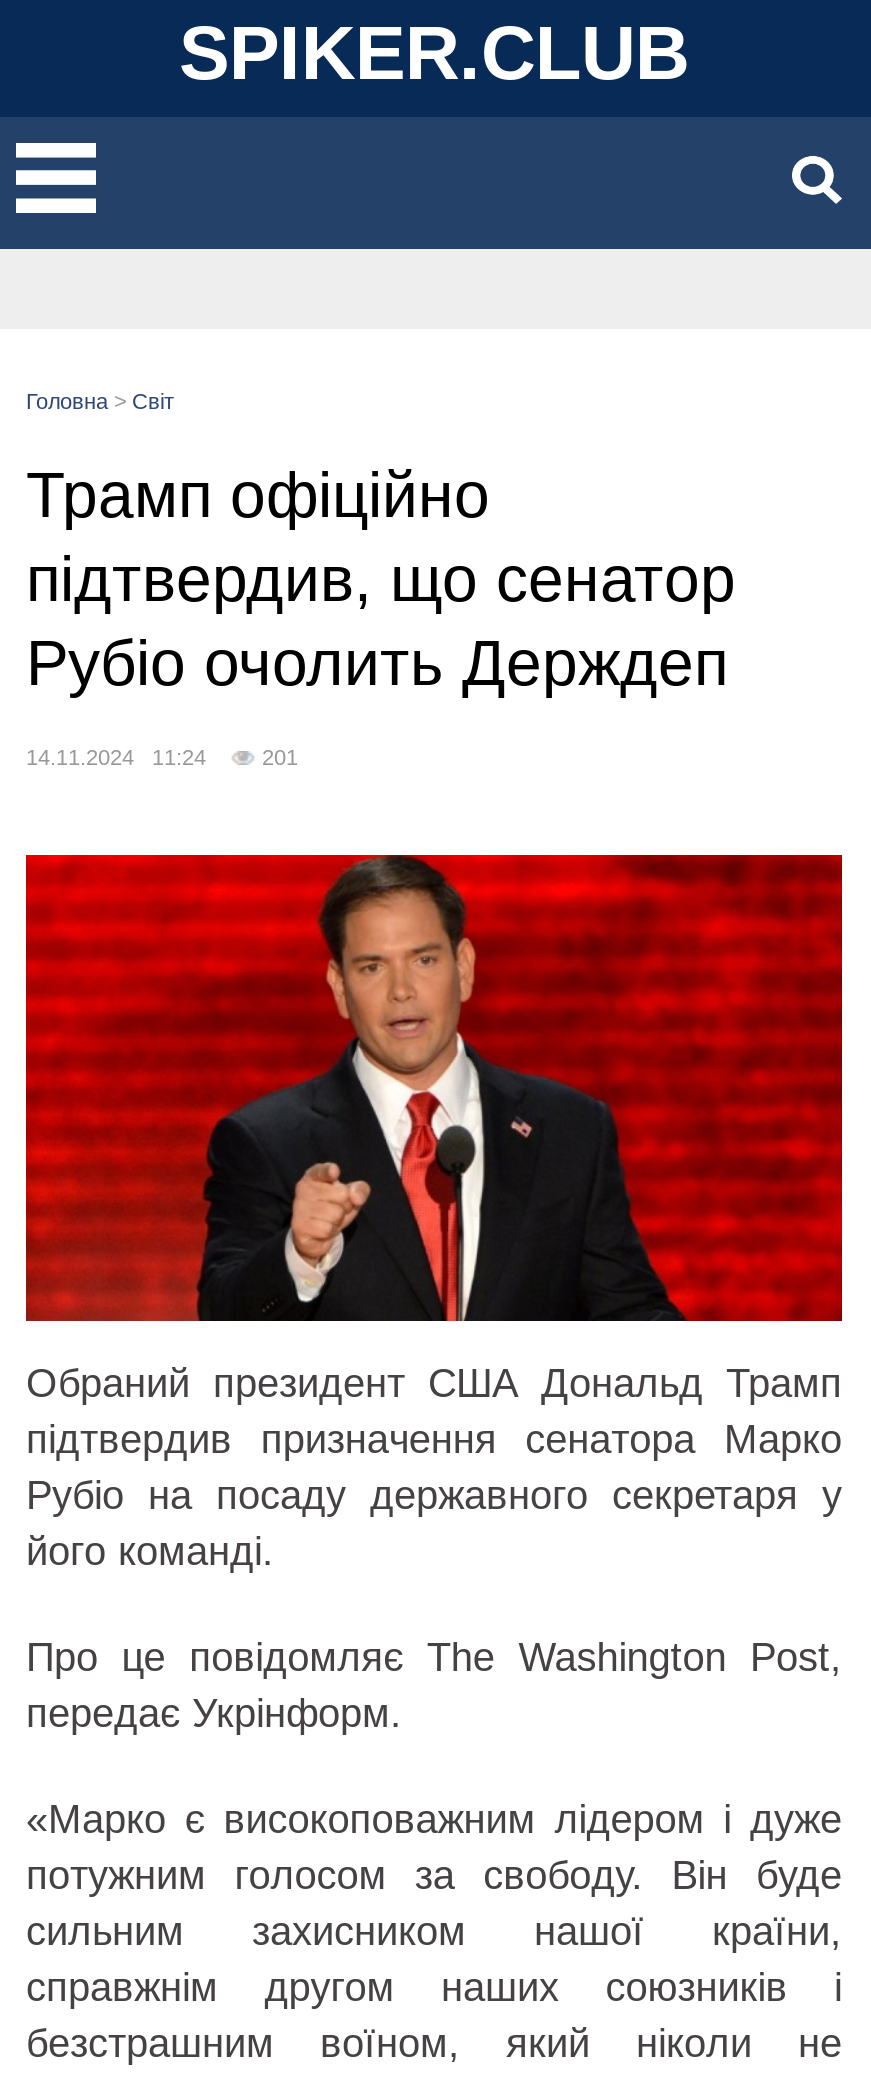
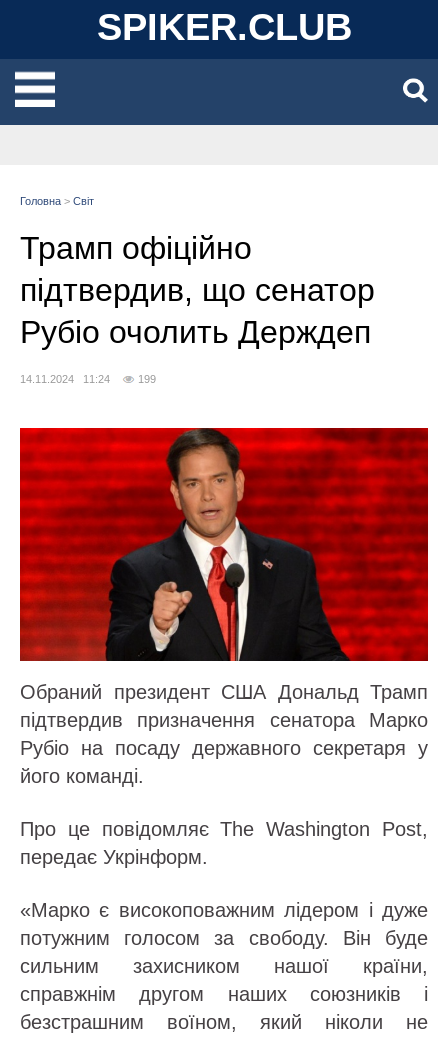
[26,745,298,769] 14.11.2024 11:24 201 -> [20,373,156,385] 14.11.2024 11:24 199

